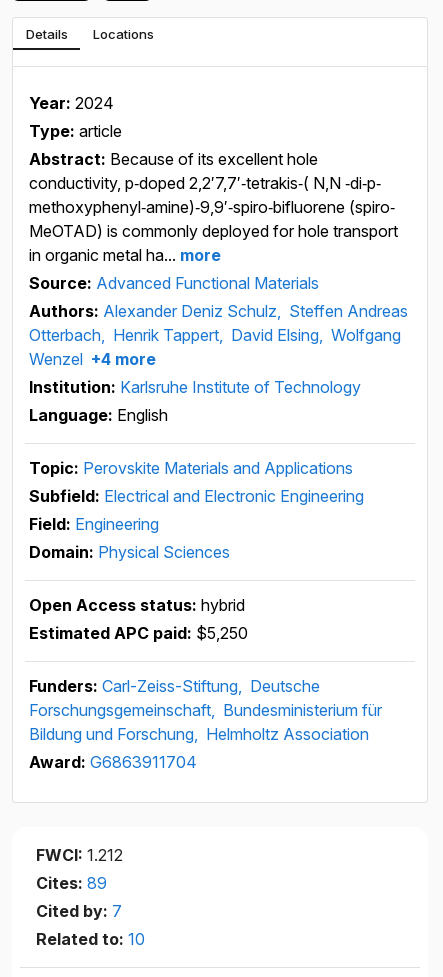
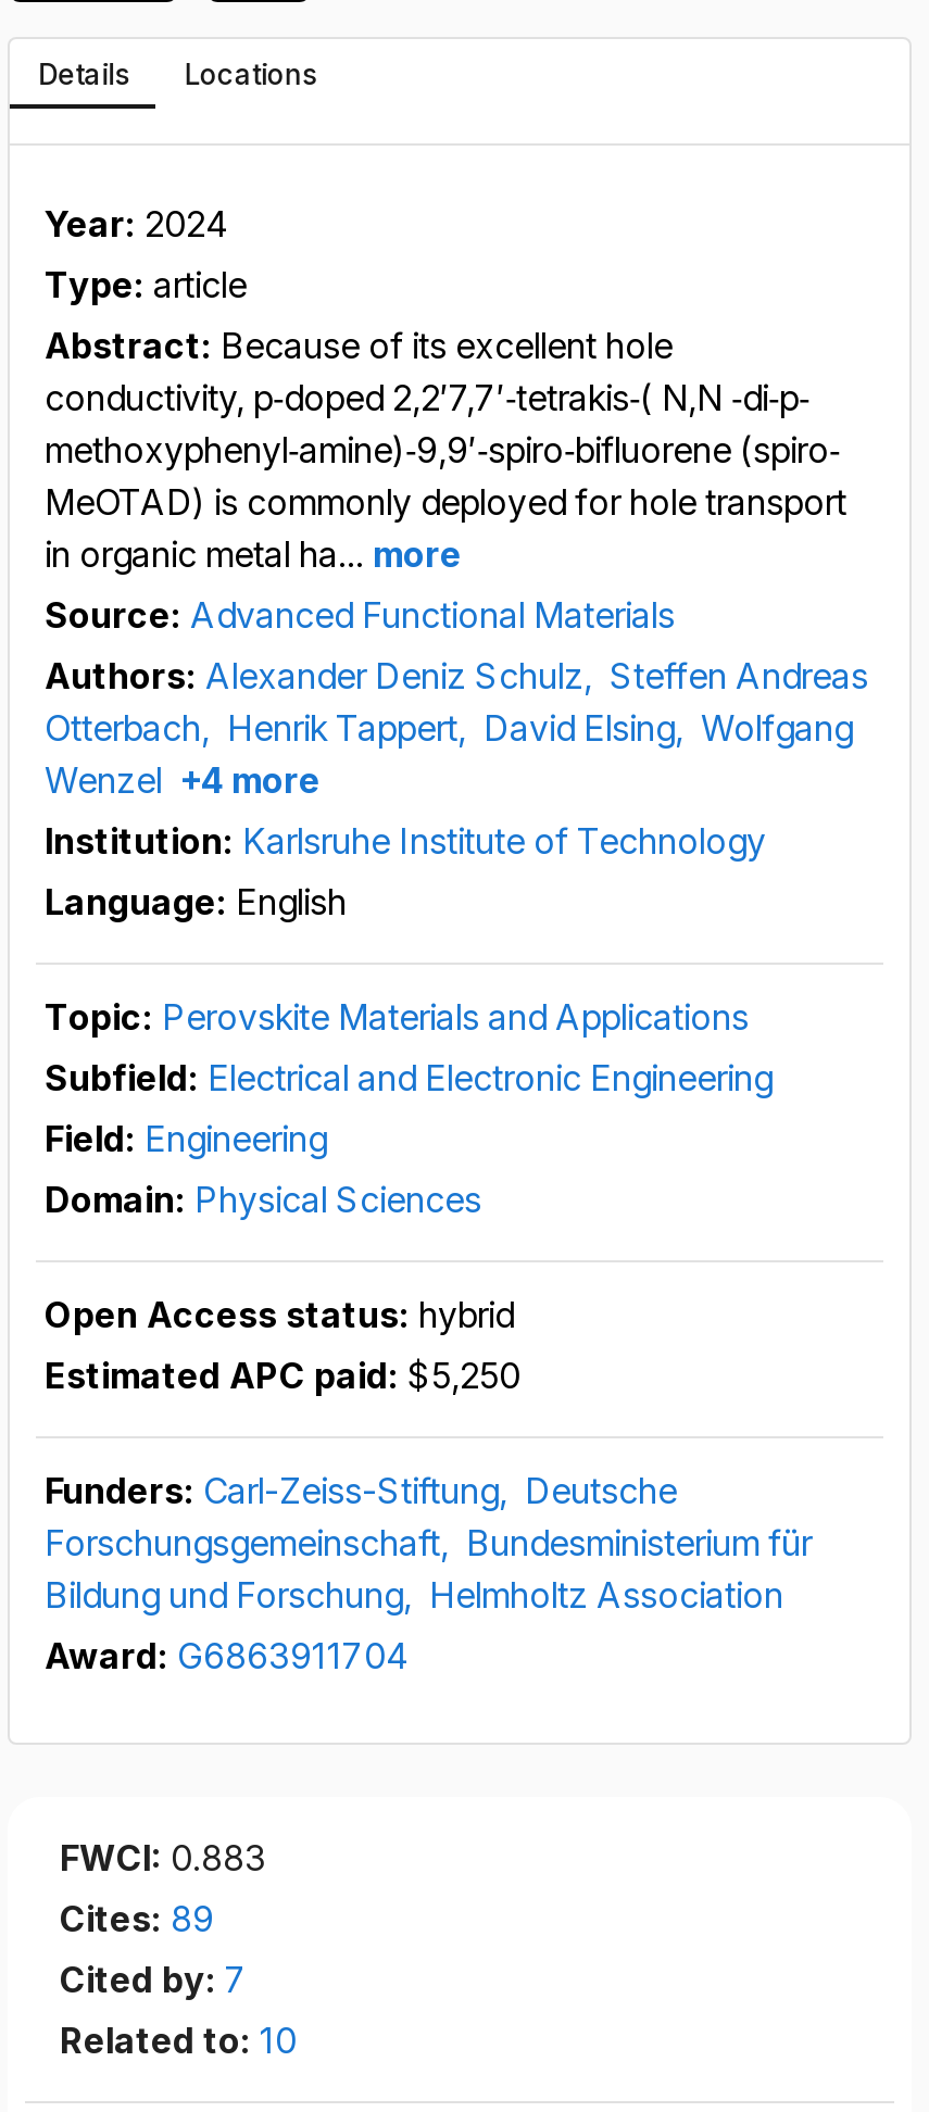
[36,845,123,865] FWCI: 1.212 -> [60,1836,266,1880] FWCI: 0.883

